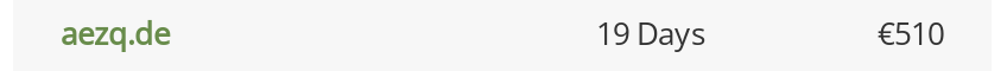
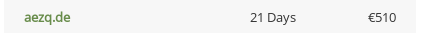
[596,12,705,54] 19 Days -> [249,8,295,26] 21 Days

